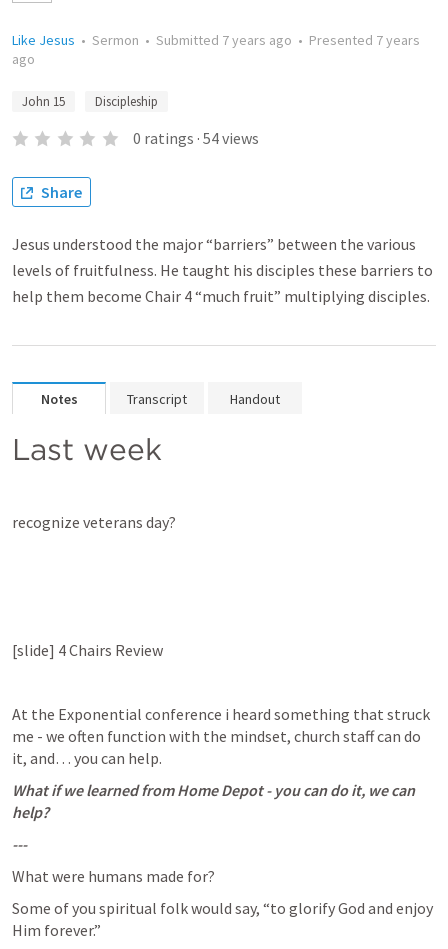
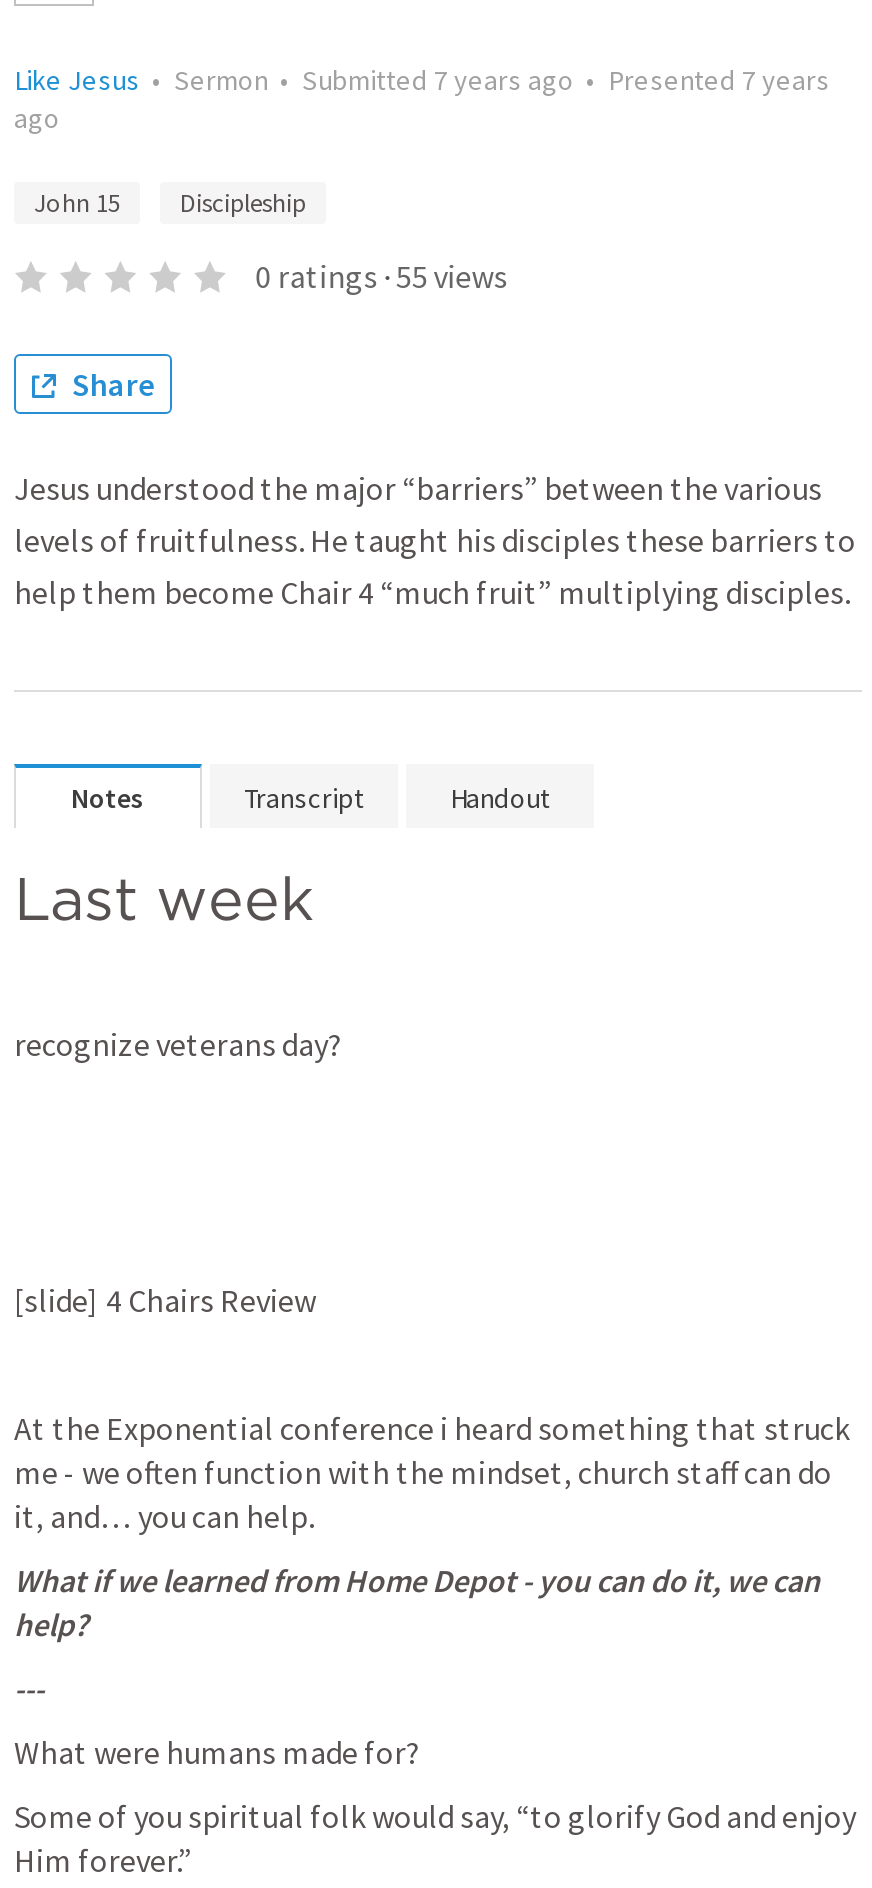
[133,128,259,148] 0 ratings · 54 views -> [255,256,507,296] 0 ratings · 55 views

